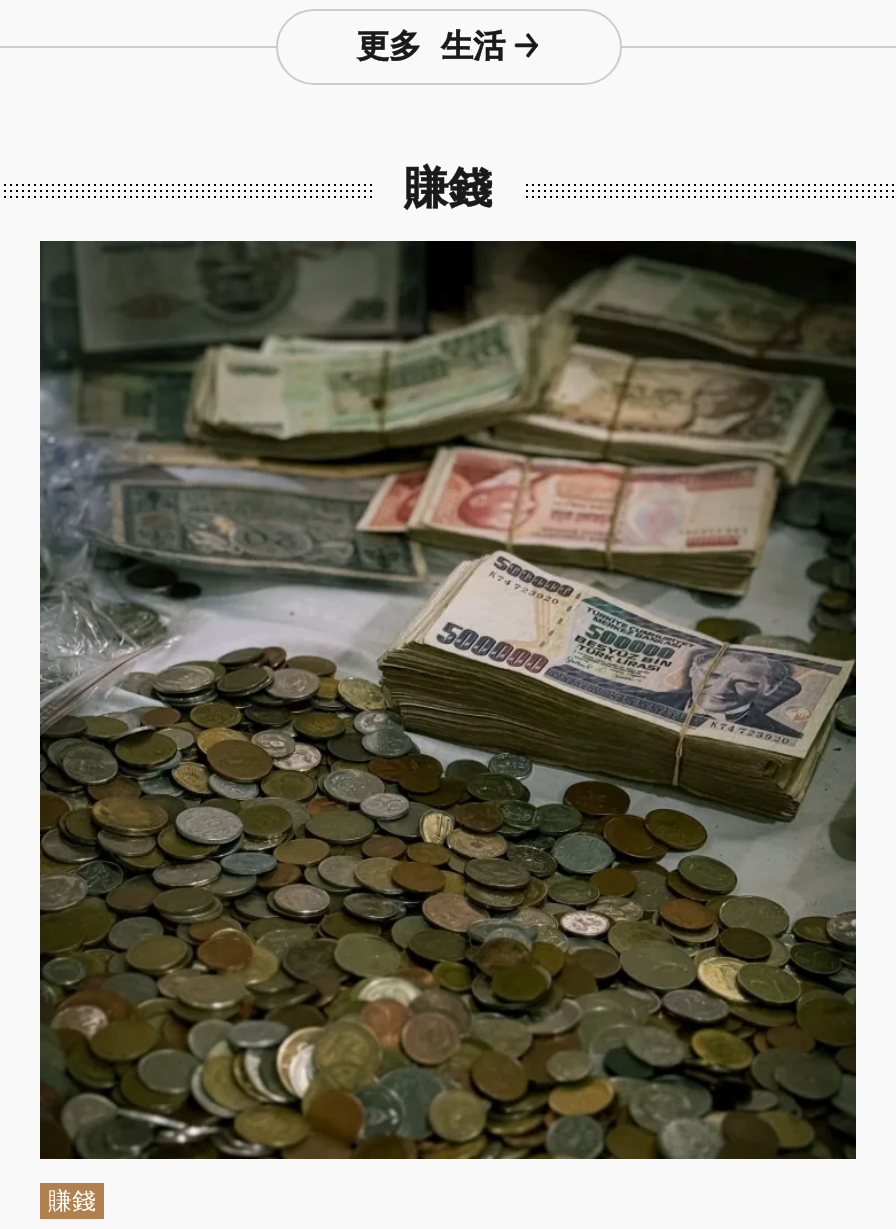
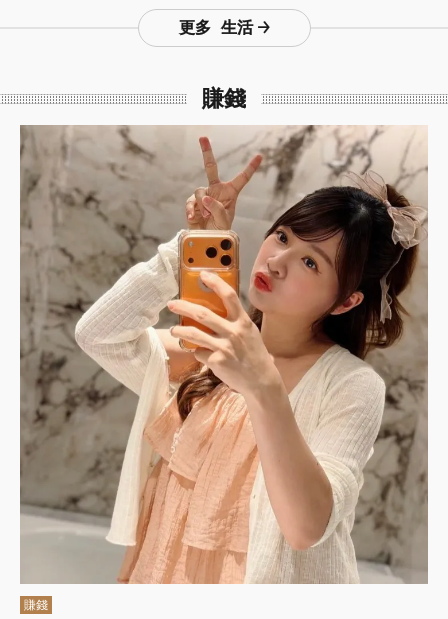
[38,239,858,1161] [image] -> [19,124,428,585] [image]

